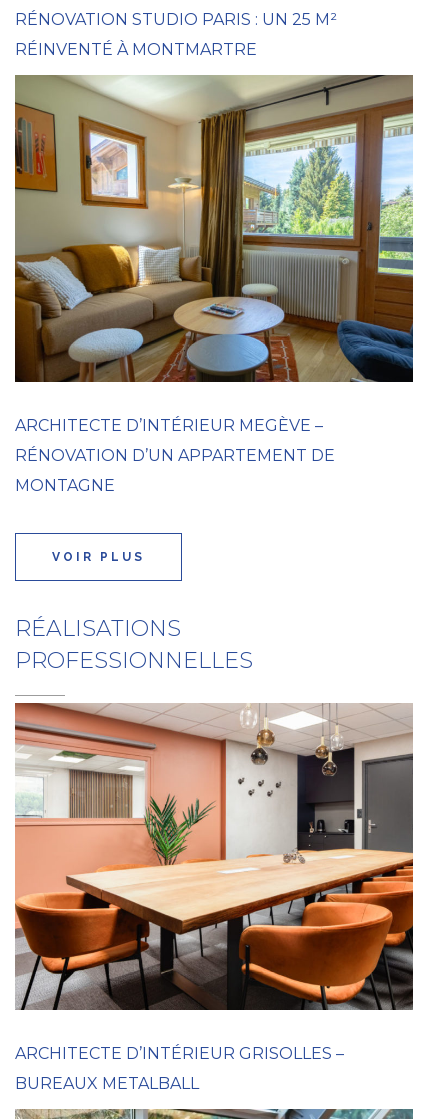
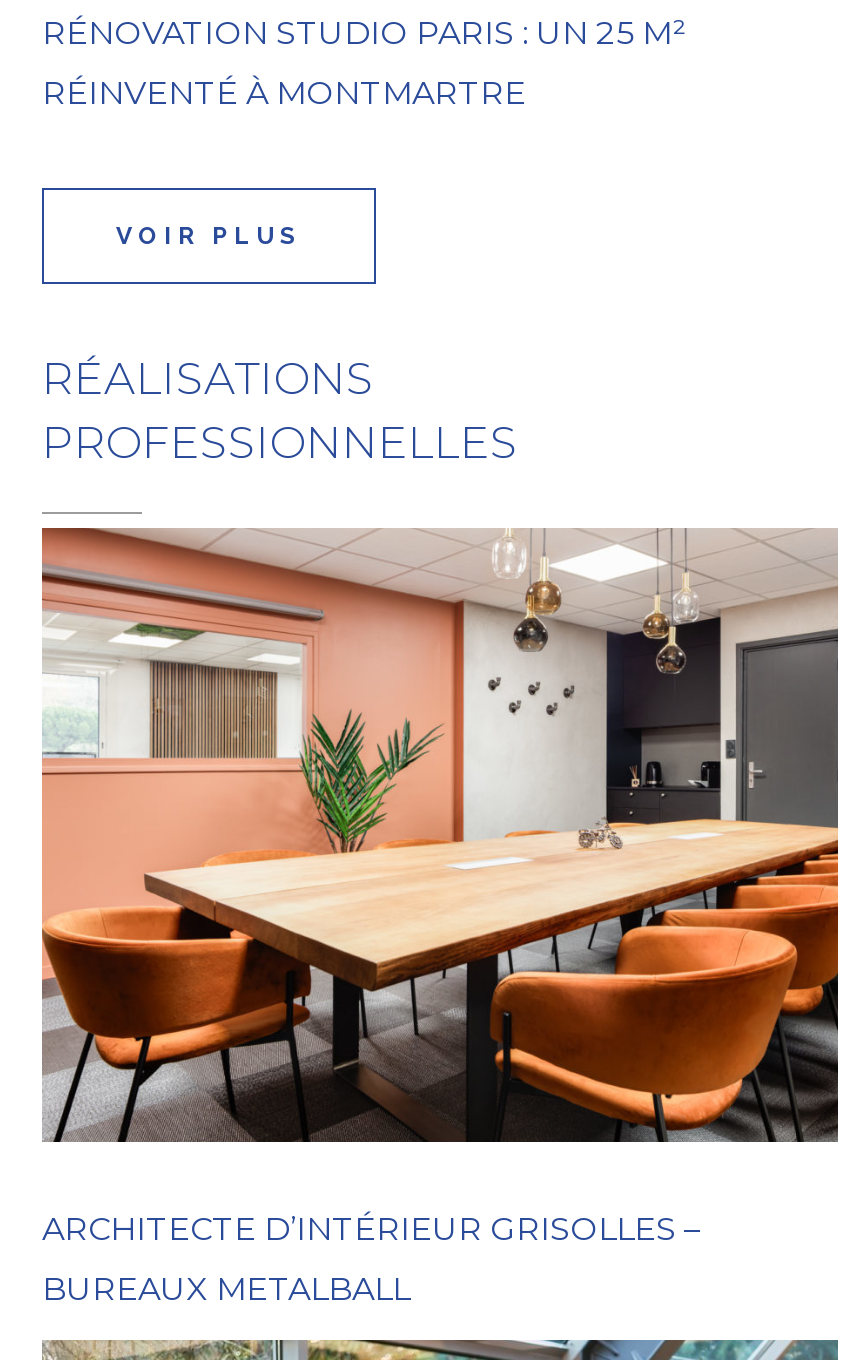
[14,74,414,495] [image] | ARCHITECTE D’INTÉRIEUR MEGÈVE – | RÉNOVATION D’UN APPARTEMENT DE | MONTAGNE -> none

